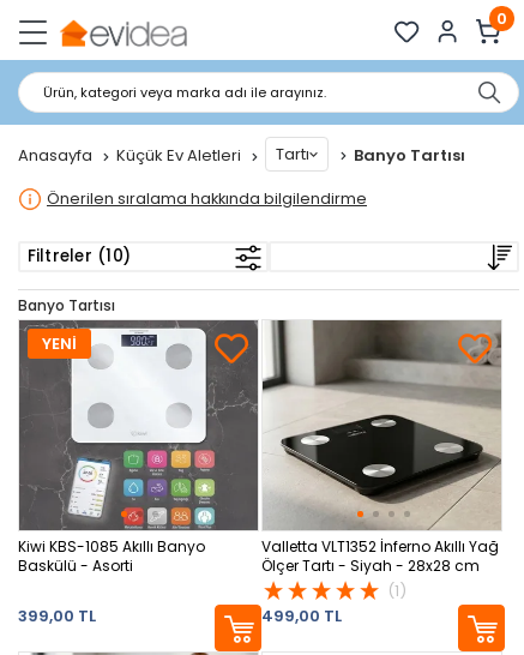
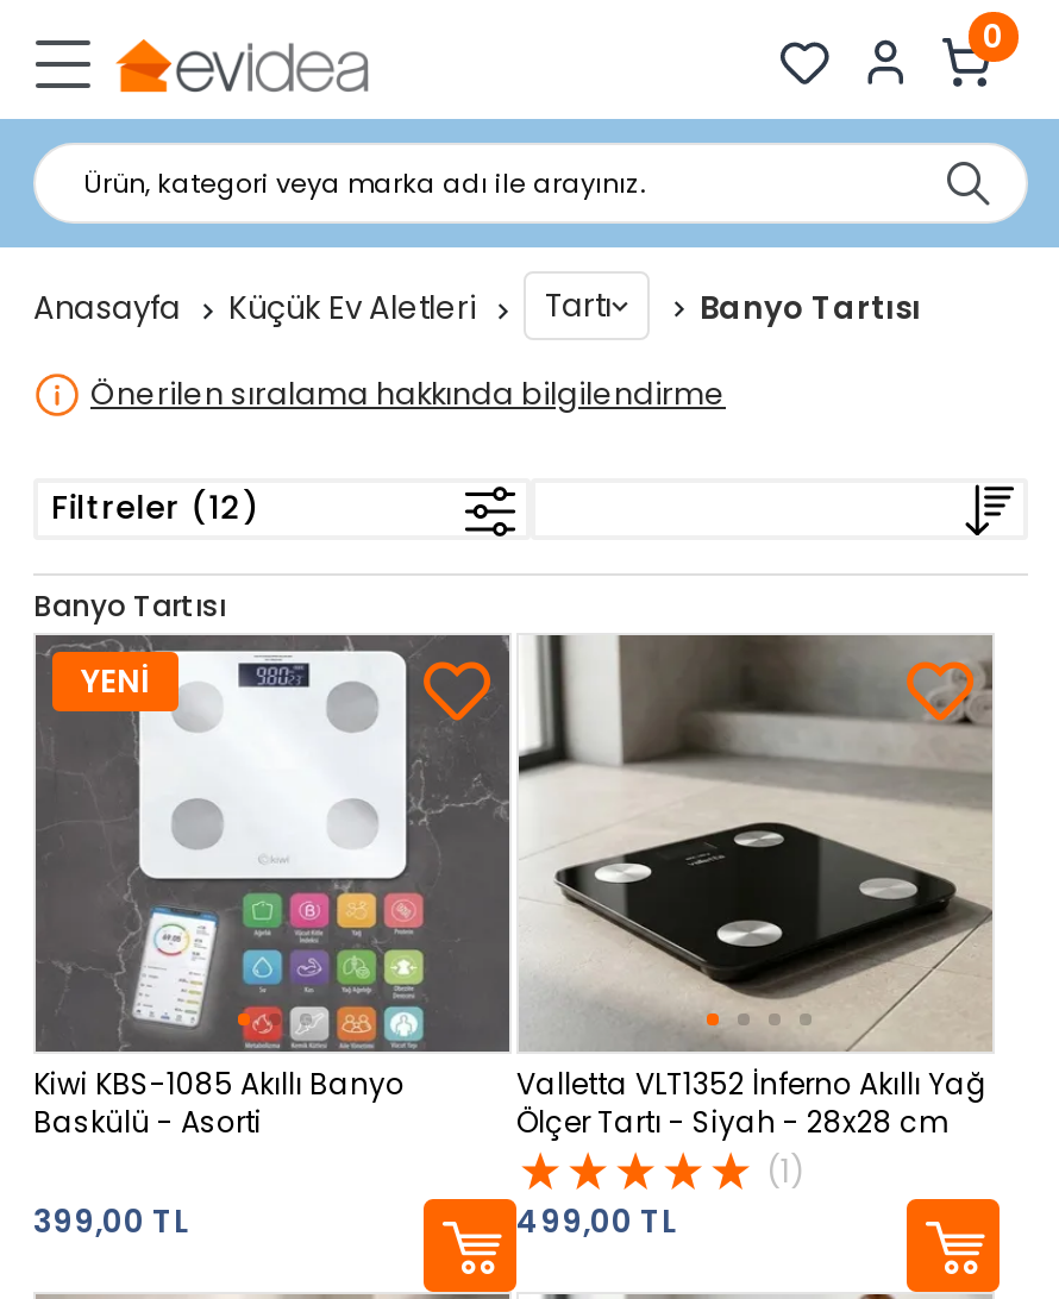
[27,245,131,268] Filtreler (10) -> [51,485,258,531] Filtreler (12)

